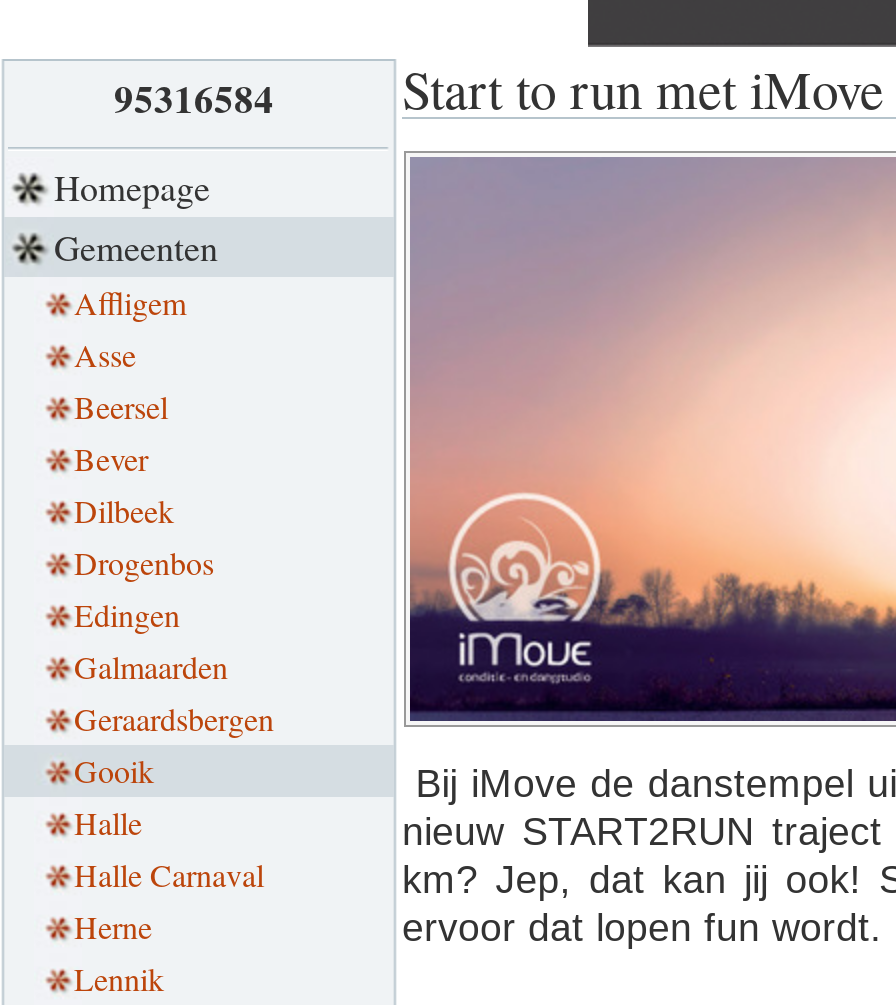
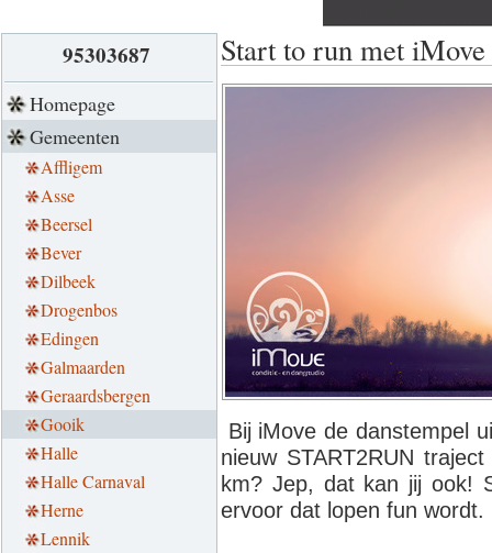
[114,71,274,125] 95316584 -> [63,40,150,69] 95303687

